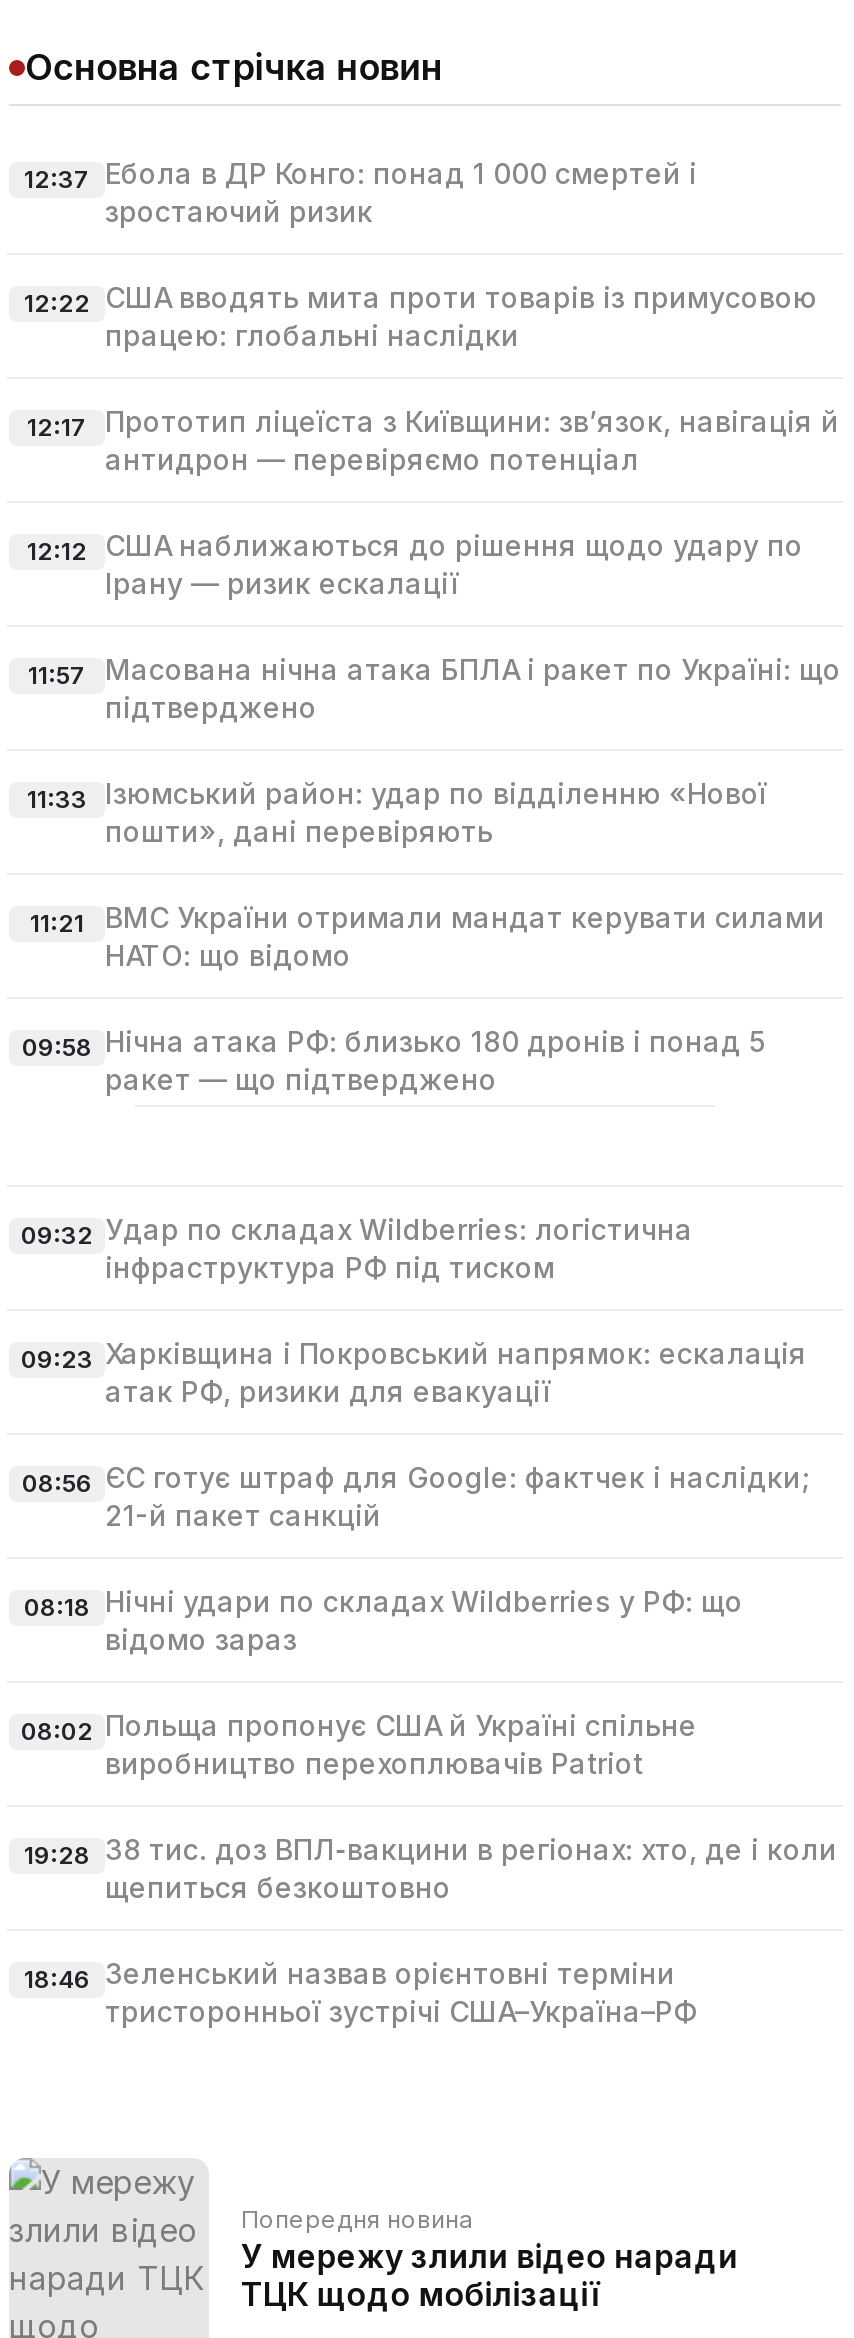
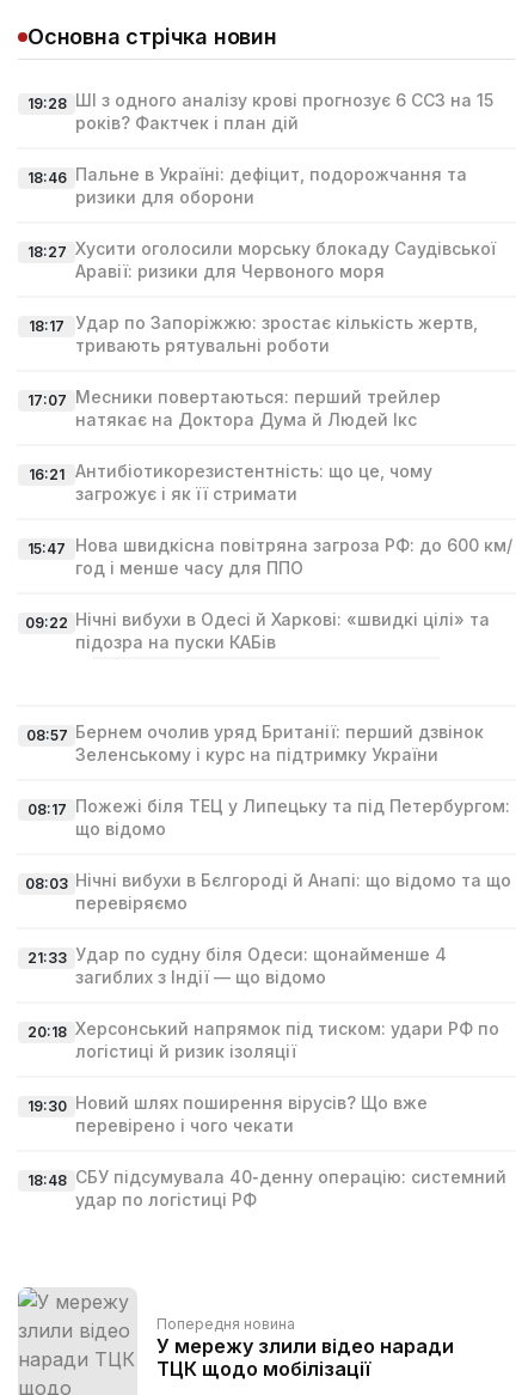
[24,156,697,228] 12:37 Ебола в ДР Конго: понад 1 000 смертей і | зростаючий ризик -> [27,90,493,133] 19:28 ШІ з одного аналізу крові прогнозує 6 ССЗ на 15 | років? Фактчек і план дій
[24,280,817,352] 12:22 США вводять мита проти товарів із примусовою | працею: глобальні наслідки -> [27,164,467,207] 18:46 Пальне в Україні: дефіцит, подорожчання та | ризики для оборони
[27,404,839,476] 12:17 Прототип ліцеїста з Київщини: зв’язок, навігація й | антидрон — перевіряємо потенціал -> [27,238,496,281] 18:27 Хусити оголосили морську блокаду Саудівської | Аравії: ризики для Червоного моря
[27,528,803,600] 12:12 США наближаються до рішення щодо удару по | Ірану — ризик ескалації -> [29,312,478,355] 18:17 Удар по Запоріжжю: зростає кількість жертв, | тривають рятувальні роботи
[28,652,841,724] 11:57 | Масована нічна атака БПЛА і ракет по Україні: що | підтверджено -> [27,386,441,430] 17:07 Месники повертаються: перший трейлер | натякає на Доктора Дума й Людей Ікс
[27,776,767,848] 11:33 Ізюмський район: удар по відділенню «Нової | пошти», дані перевіряють -> [29,461,432,504] 16:21 Антибіотикорезистентність: що це, чому | загрожує і як її стримати
[30,900,825,972] 11:21 | ВМС України отримали мандат керувати силами | НАТО: що відомо -> [27,535,512,578] 15:47 Нова швидкісна повітряна загроза РФ: до 600 км/ | год і менше часу для ППО
[22,1024,765,1096] 09:58 Нічна атака РФ: близько 180 дронів і понад 5 | ракет — що підтверджено -> [25,609,490,652] 09:22 Нічні вибухи в Одесі й Харкові: «швидкі цілі» та | підозра на пуски КАБів
[21,1212,693,1284] 09:32 Удар по складах Wildberries: логістична | інфраструктура РФ під тиском -> [26,721,484,764] 08:57 Бернем очолив уряд Британії: перший дзвінок | Зеленському і курс на підтримку України
[21,1336,807,1408] 09:23 Харківщина і Покровський напрямок: ескалація | атак РФ, ризики для евакуації -> [27,796,510,839] 08:17 Пожежі біля ТЕЦ у Липецьку та під Петербургом: | що відомо
[22,1460,809,1532] 08:56 ЄС готує штраф для Google: фактчек і наслідки; | 21-й пакет санкцій -> [25,870,511,913] 08:03 Нічні вибухи в Бєлгороді й Анапі: що відомо та що | перевіряємо
[24,1584,743,1656] 08:18 Нічні удари по складах Wildberries у РФ: що | відомо зараз -> [27,944,447,987] 21:33 Удар по судну біля Одеси: щонайменше 4 | загиблих з Індії — що відомо
[21,1708,697,1780] 08:02 Польща пропонує США й Україні спільне | виробництво перехоплювачів Patriot -> [27,1018,499,1061] 20:18 Херсонський напрямок під тиском: удари РФ по | логістиці й ризик ізоляції
[24,1832,837,1904] 19:28 38 тис. доз ВПЛ‑вакцини в регіонах: хто, де і коли | щепиться безкоштовно -> [27,1092,428,1135] 19:30 Новий шлях поширення вірусів? Що вже | перевірено і чого чекати
[24,1956,697,2028] 18:46 Зеленський назвав орієнтовні терміни | тристоронньої зустрічі США–Україна–РФ -> [27,1166,506,1210] 18:48 СБУ підсумувала 40‑денну операцію: системний | удар по логістиці РФ

